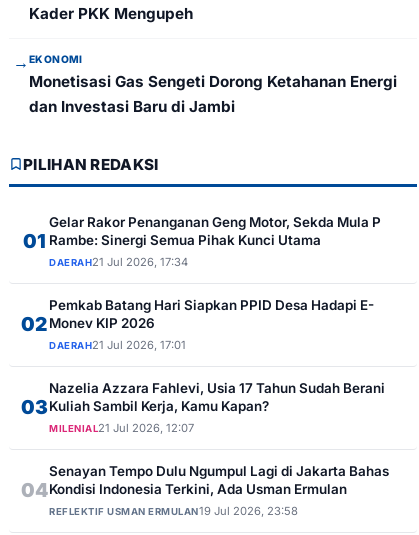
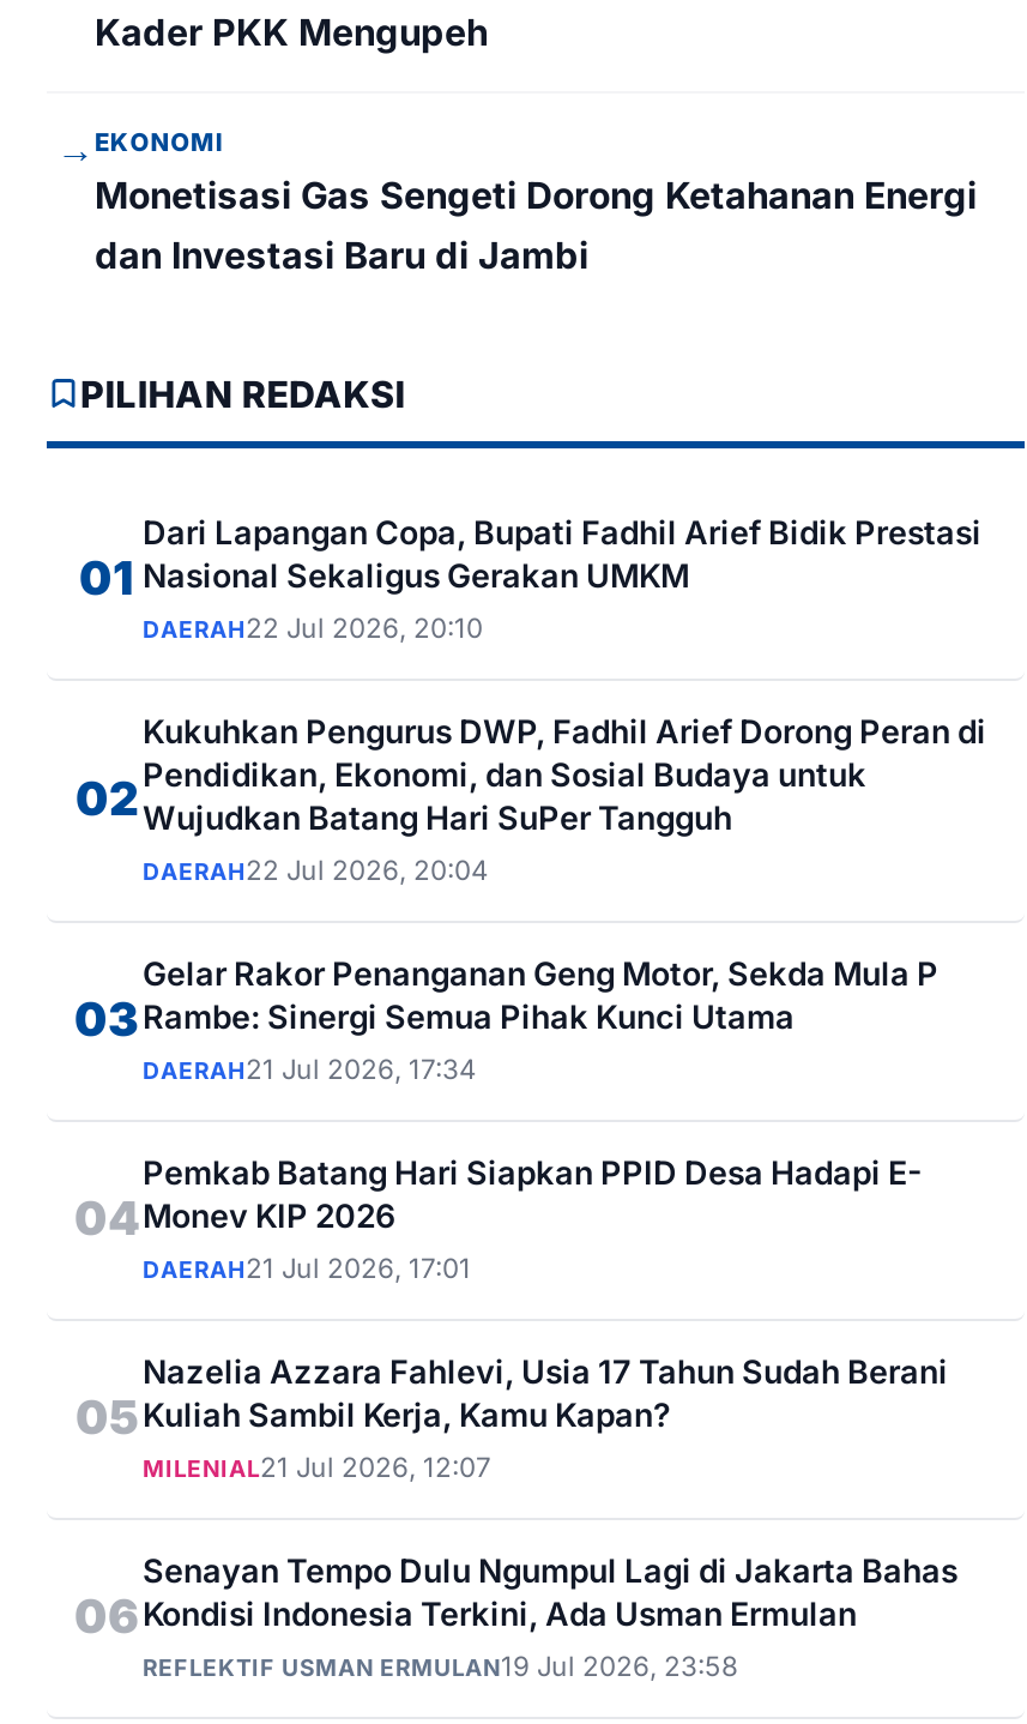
none -> [75,512,981,827] Dari Lapangan Copa, Bupati Fadhil Arief Bidik Prestasi | Nasional Sekaligus Gerakan UMKM | DAERAH22 Jul 2026, 20:10 | 02
none -> [74,711,986,1048] Kukuhkan Pengurus DWP, Fadhil Arief Dorong Peran di | Pendidikan, Ekonomi, dan Sosial Budaya untuk | Wujudkan Batang Hari SuPer Tangguh | DAERAH22 Jul 2026, 20:04 | 03
[21,312,155,336] 02 Monev KIP 2026 -> [74,1190,397,1247] 04 Monev KIP 2026
[20,395,269,419] 03 Kuliah Sambil Kerja, Kamu Kapan? -> [75,1389,670,1446] 05 Kuliah Sambil Kerja, Kamu Kapan?
[20,478,347,502] 04 Kondisi Indonesia Terkini, Ada Usman Ermulan -> [74,1588,857,1645] 06 Kondisi Indonesia Terkini, Ada Usman Ermulan

